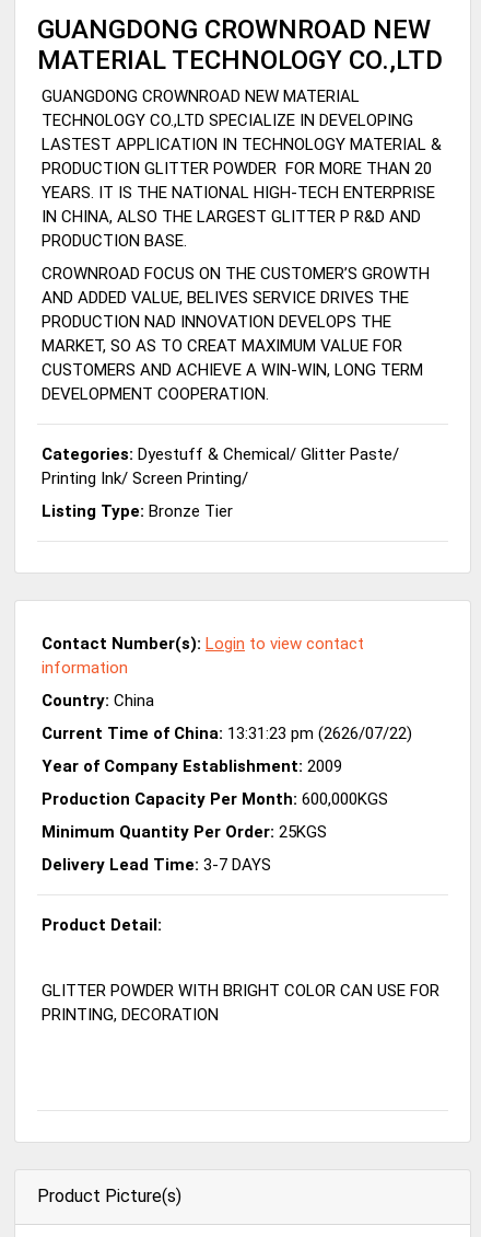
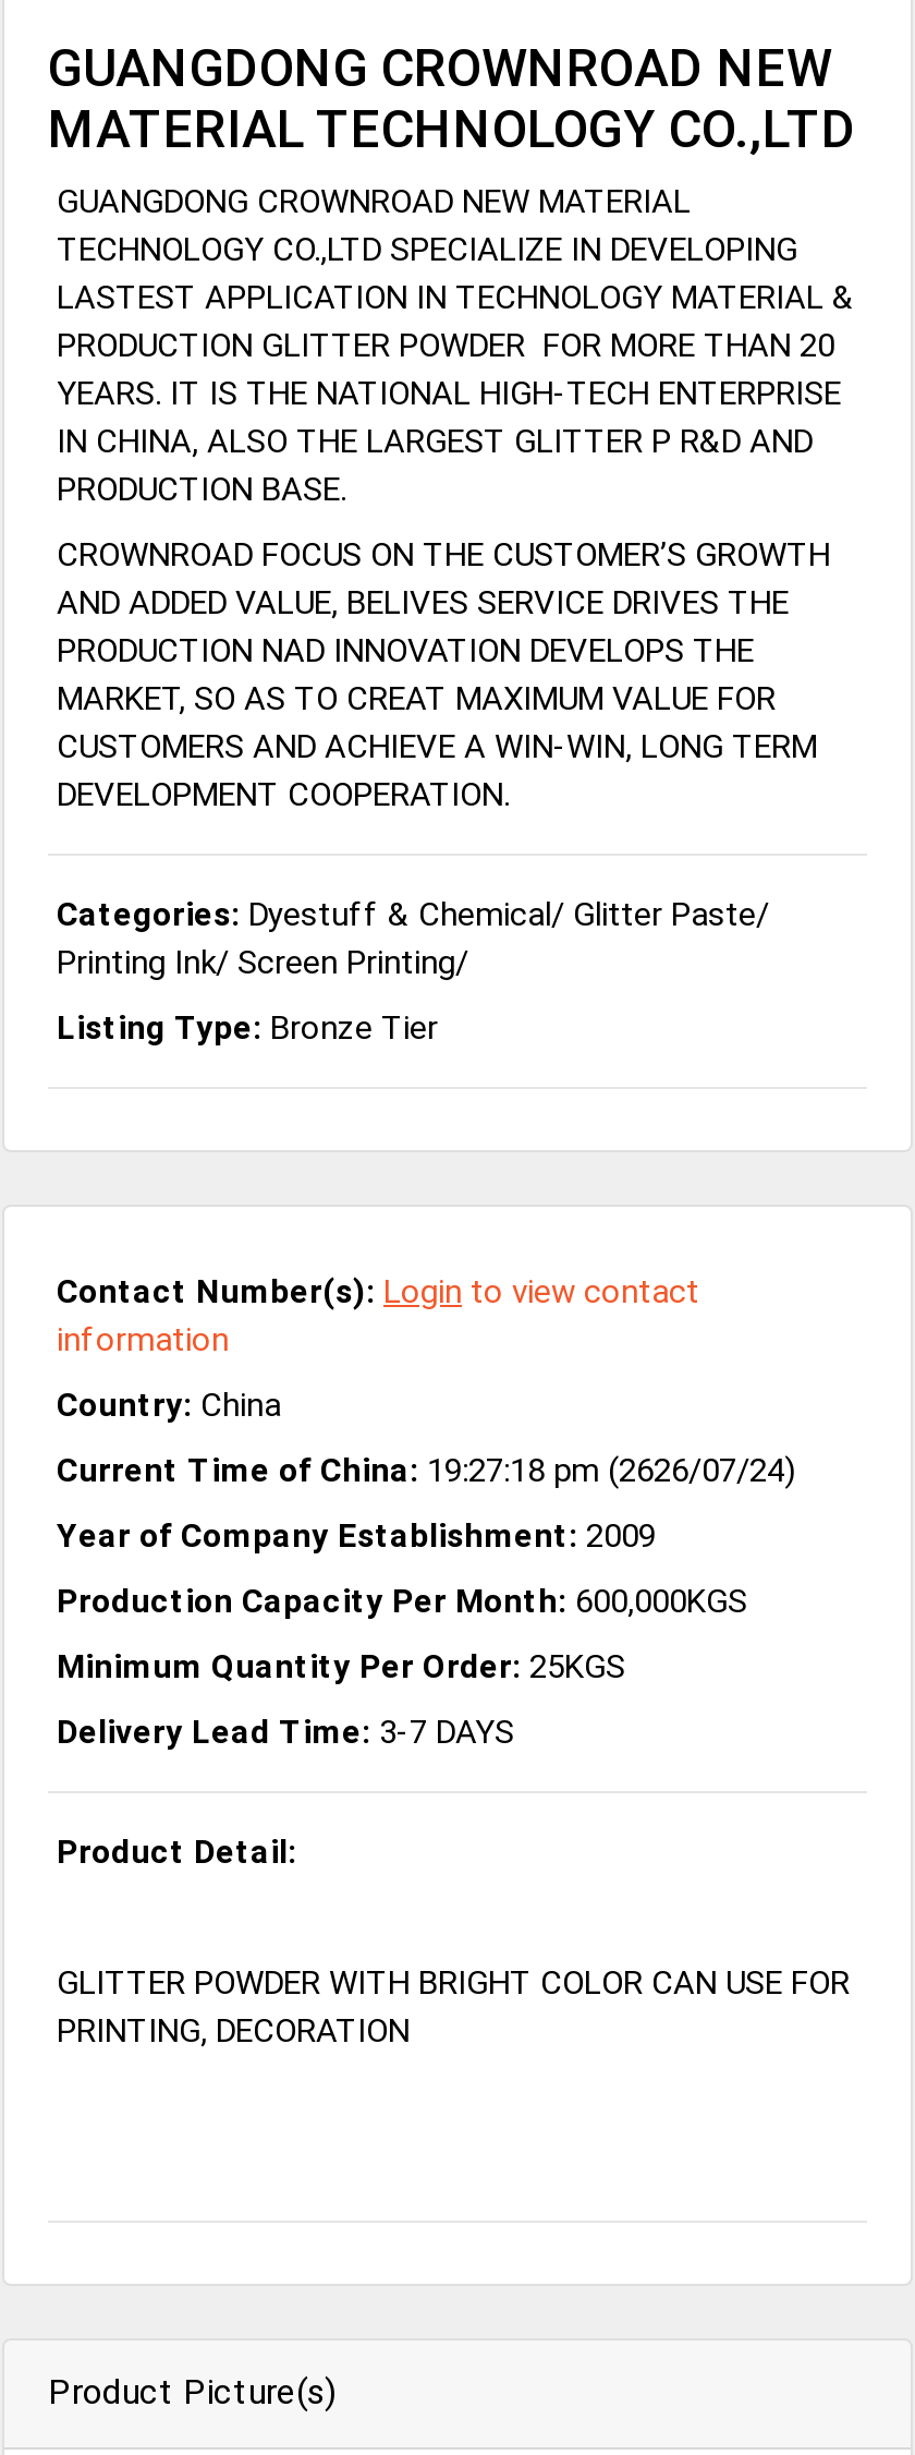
[42,724,412,743] Current Time of China: 13:31:23 pm (2626/07/22) -> [57,1451,795,1490] Current Time of China: 19:27:18 pm (2626/07/24)

